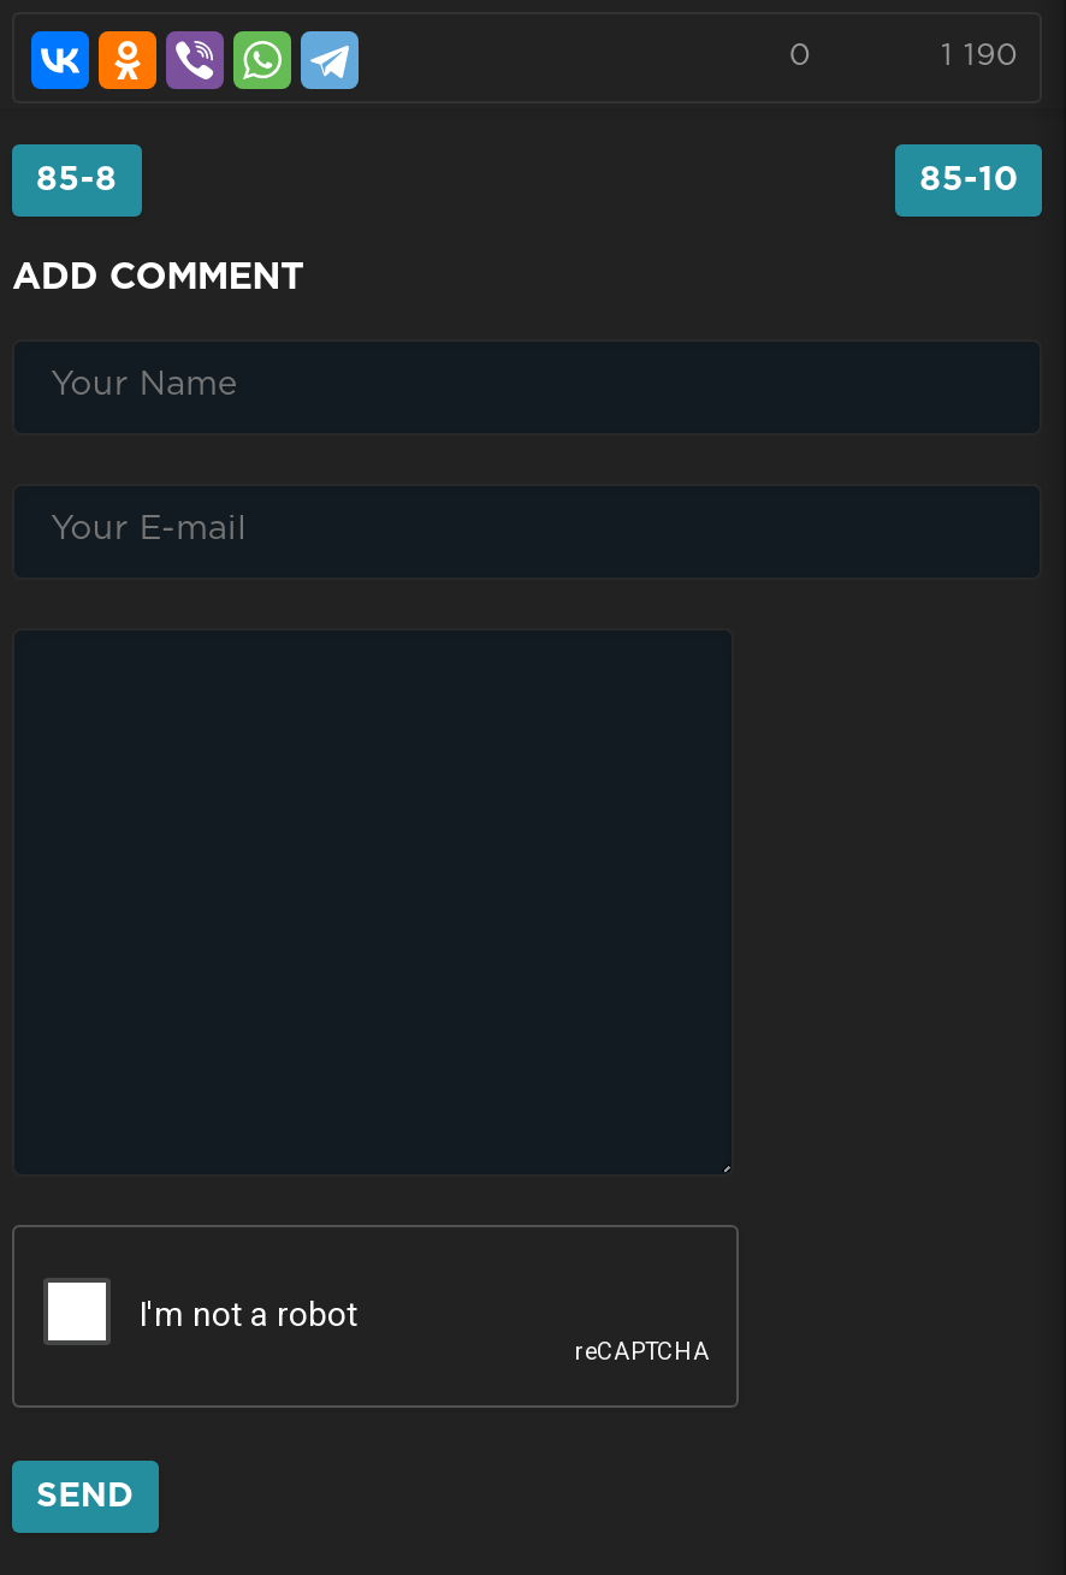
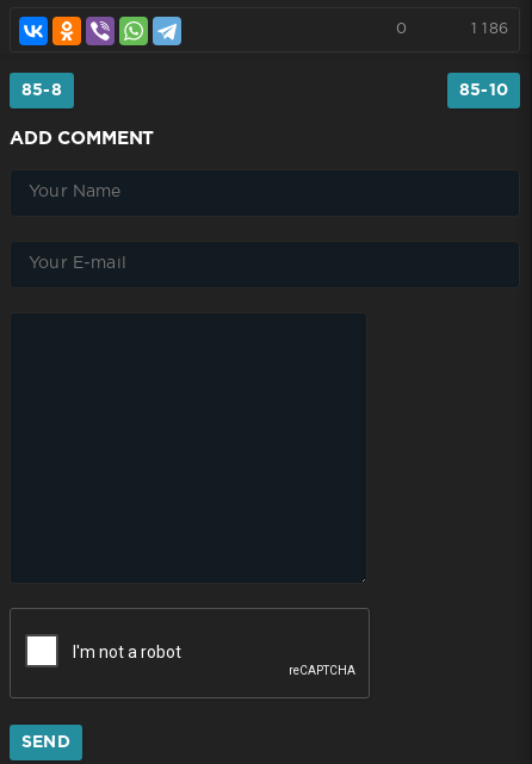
[941,44,1018,70] 1 190 -> [471,23,508,36] 1 186

